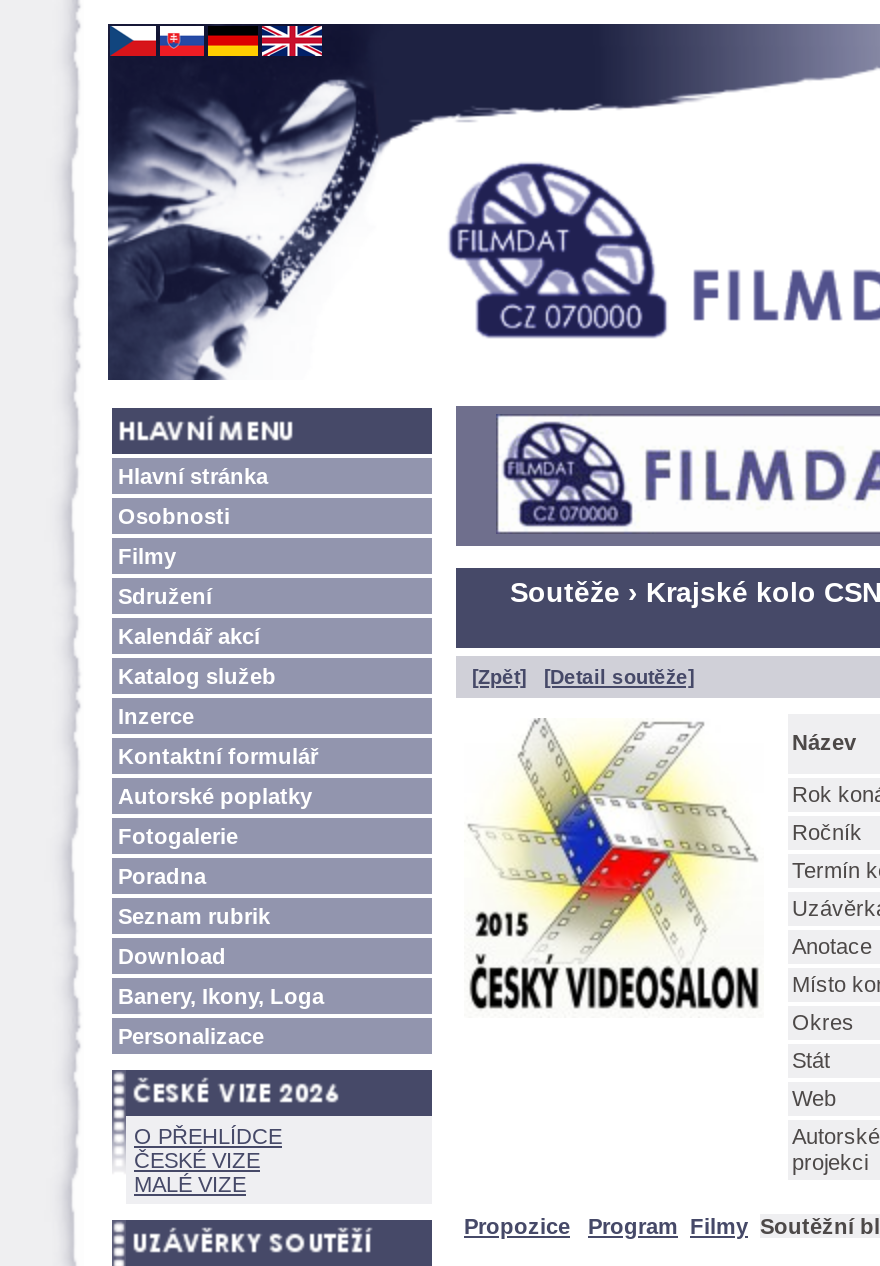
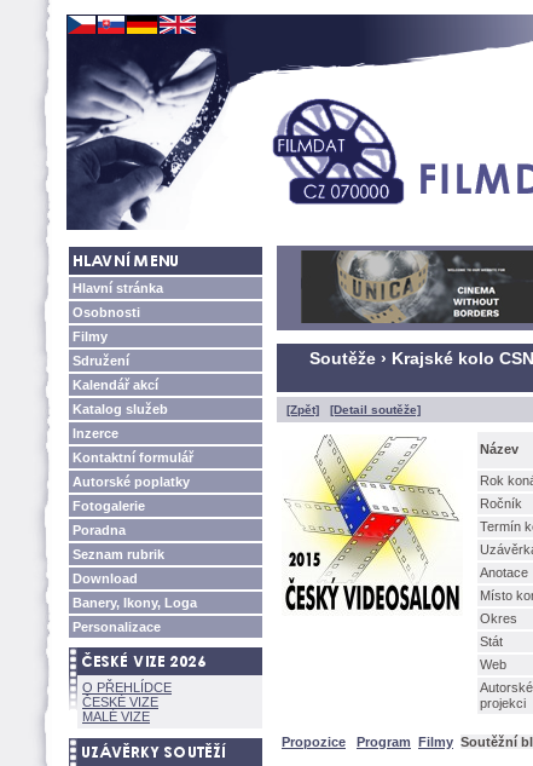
[496,414,874,534] [image] -> [301,249,529,323] [image]

